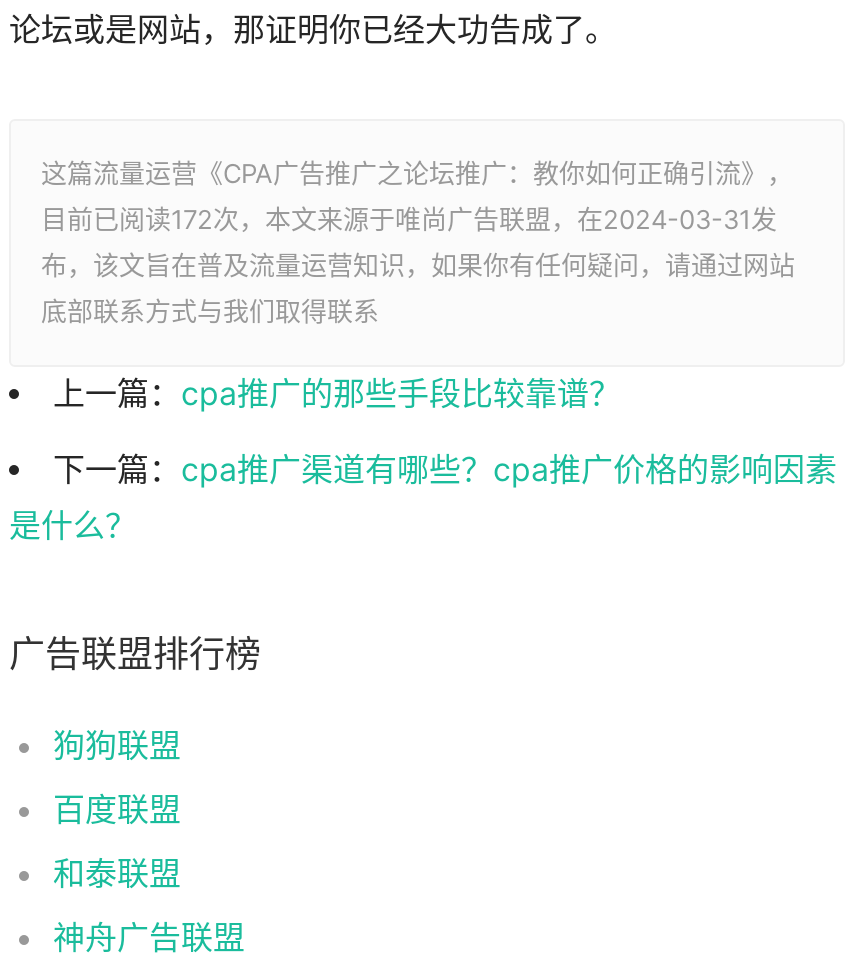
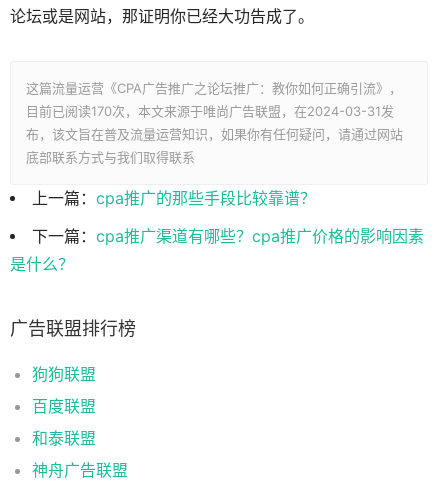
[41,203,777,235] 目前已阅读172次，本文来源于唯尚广告联盟，在2024-03-31发 -> [26,103,394,119] 目前已阅读170次，本文来源于唯尚广告联盟，在2024-03-31发

